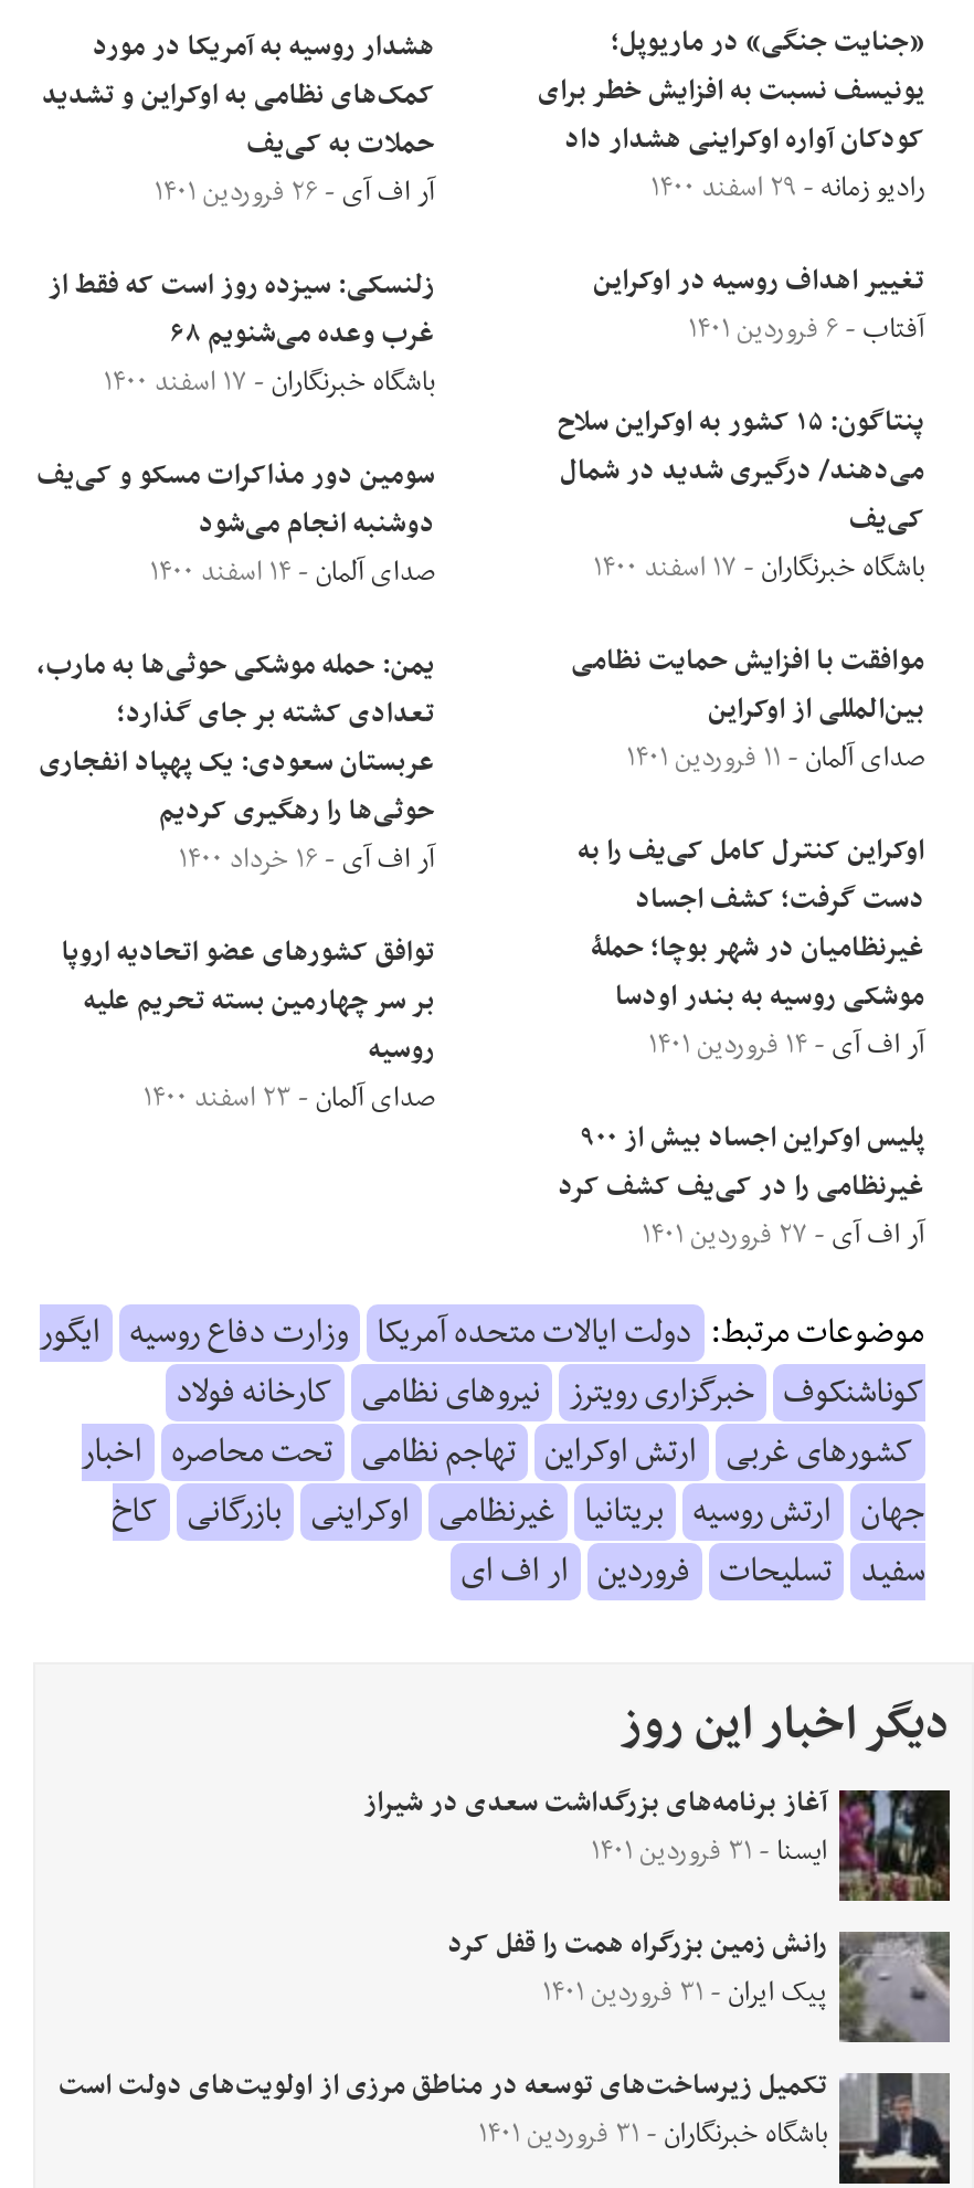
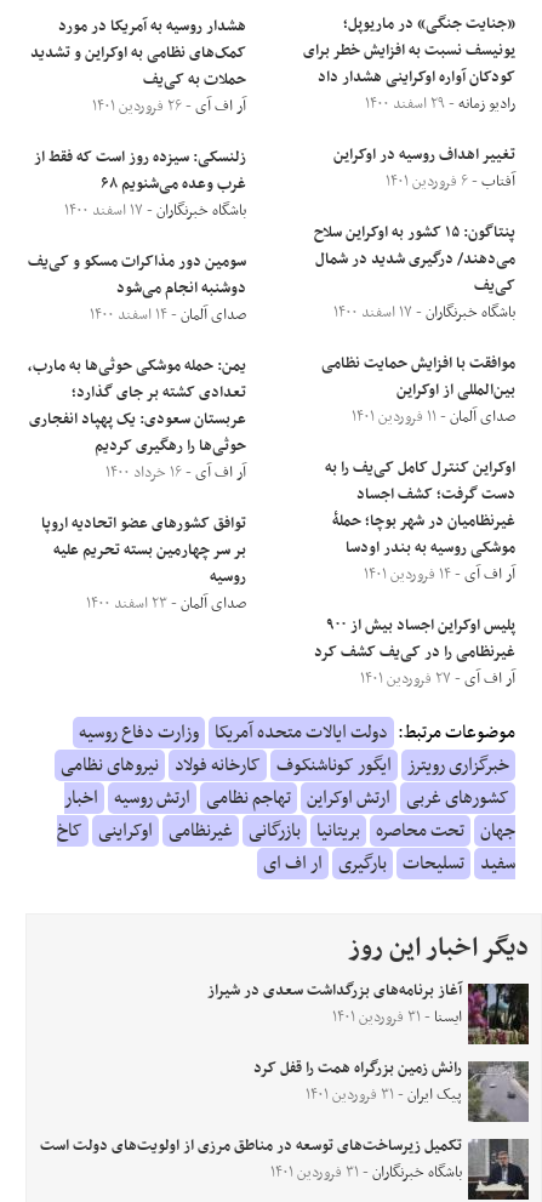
[39,1304,925,1600] موضوعات مرتبط: دولت ایالات متحده آمریکا وزارت دفاع روسیه ایگور | کوناشنکوف خبرگزاری رویترز نیروهای نظامی کارخانه فولاد | کشورهای غربی ارتش اوکراین تهاجم نظامی تحت محاصره اخبار | جهان ارتش روسیه بریتانیا غیرنظامی اوکراینی بازرگانی کاخ | سفید تسلیحات فروردین ار اف ای -> [57,717,515,879] موضوعات مرتبط: دولت ایالات متحده آمریکا وزارت دفاع روسیه | خبرگزاری رویترز ایگور کوناشنکوف کارخانه فولاد نیروهای نظامی | کشورهای غربی ارتش اوکراین تهاجم نظامی ارتش روسیه اخبار | جهان تحت محاصره بریتانیا بازرگانی غیرنظامی اوکراینی کاخ | سفید تسلیحات بارگیری ار اف ای

